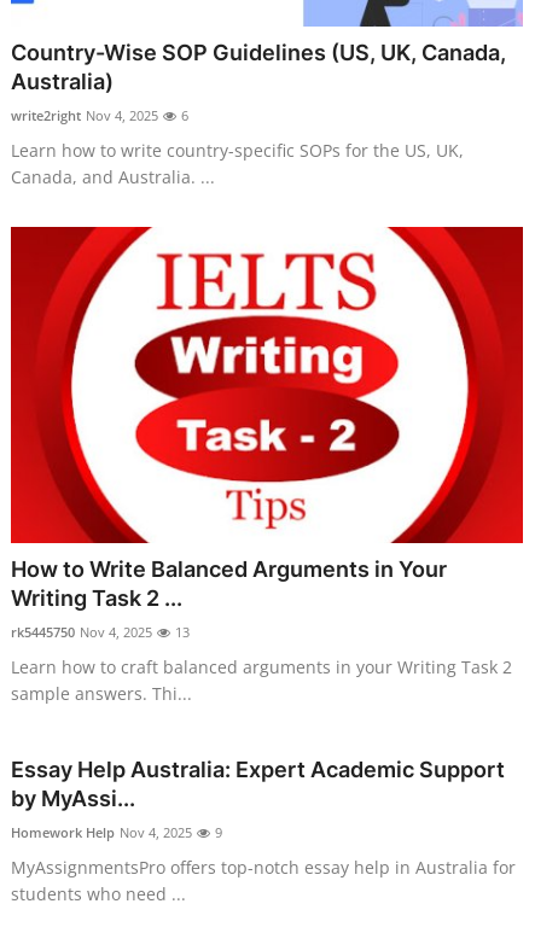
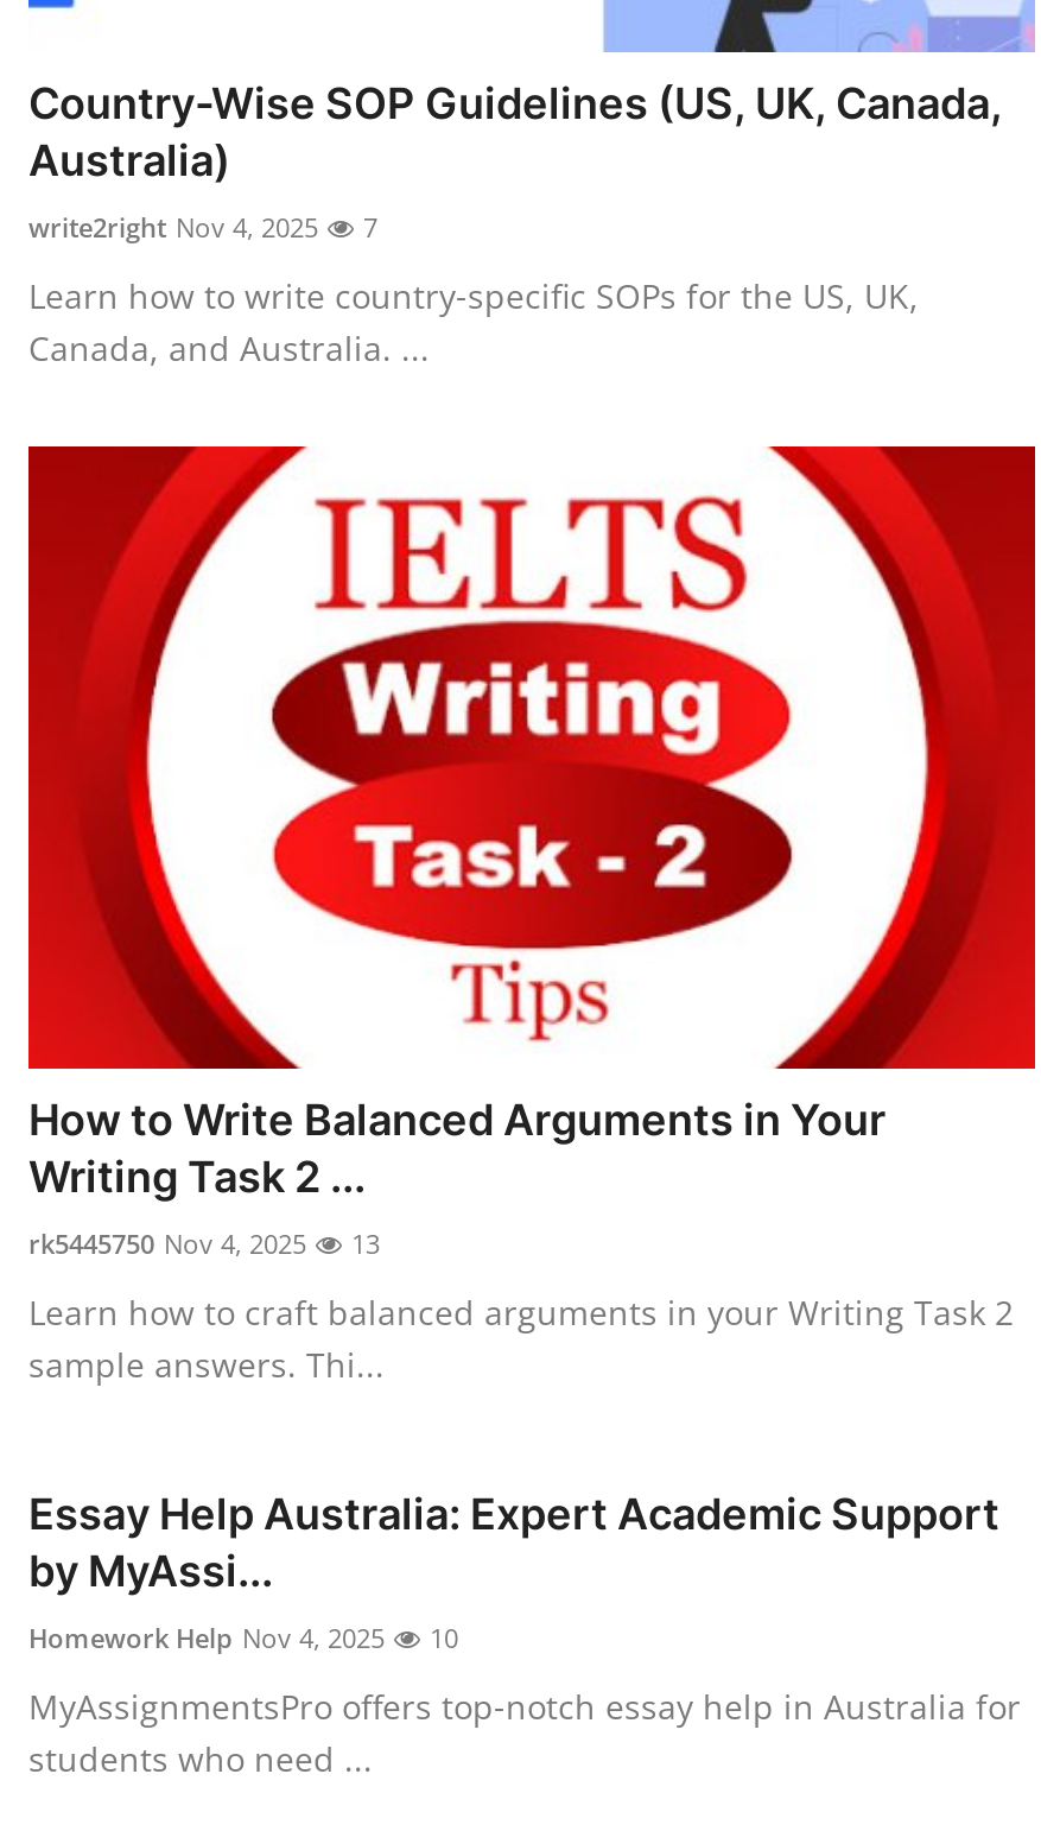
[11,106,188,124] write2right Nov 4, 2025 6 -> [28,209,377,244] write2right Nov 4, 2025 7
[11,824,222,842] Homework Help Nov 4, 2025 9 -> [28,1621,458,1656] Homework Help Nov 4, 2025 10

